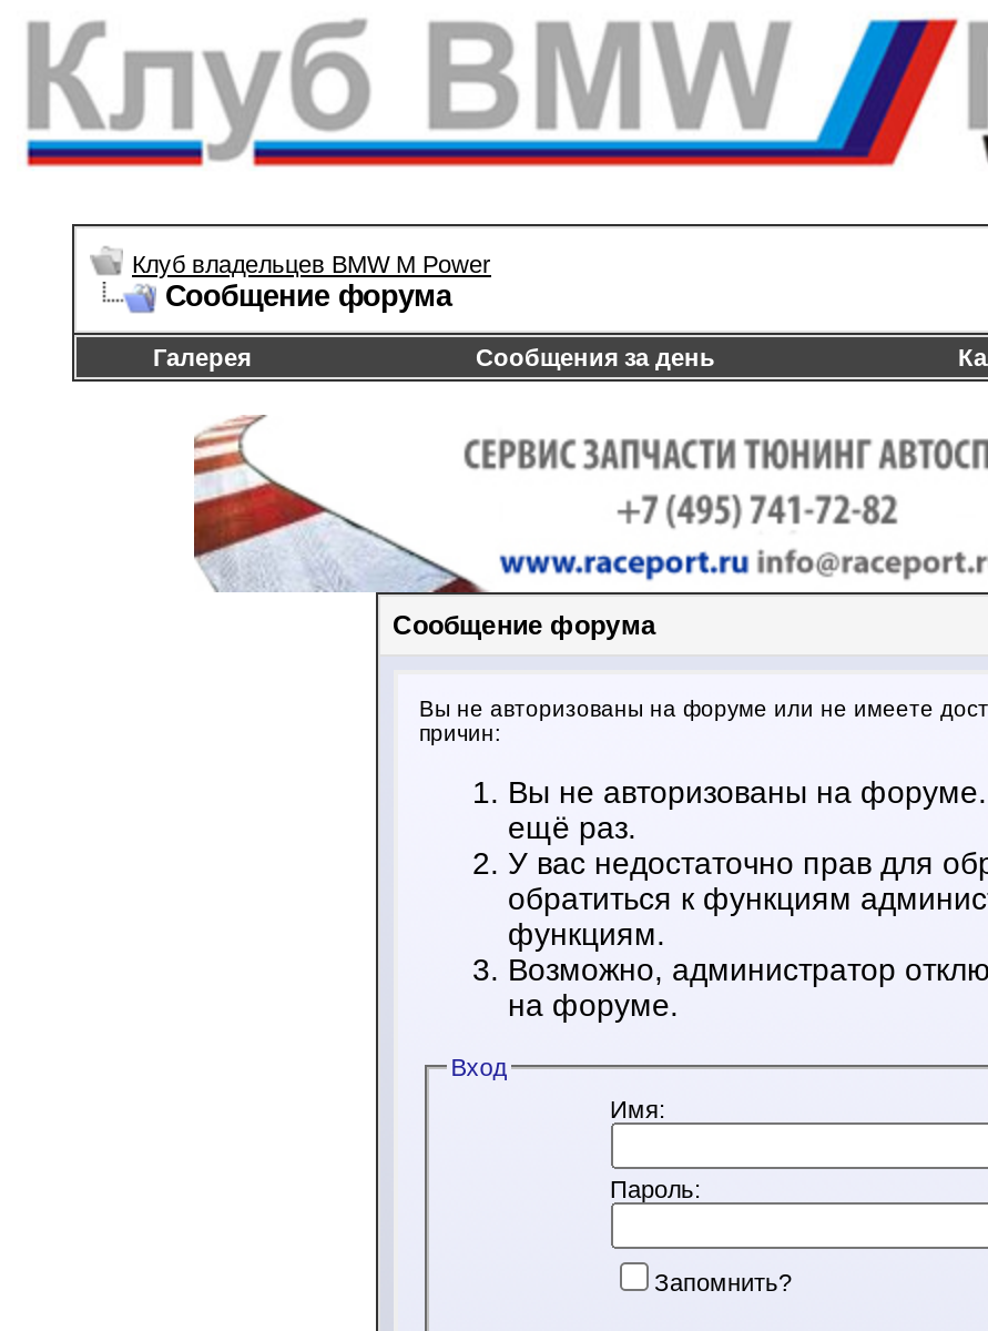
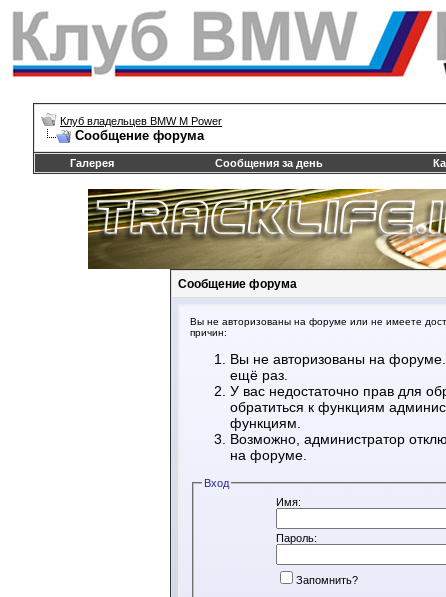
[192,415,981,595] [image] -> [87,188,443,270] [image]

